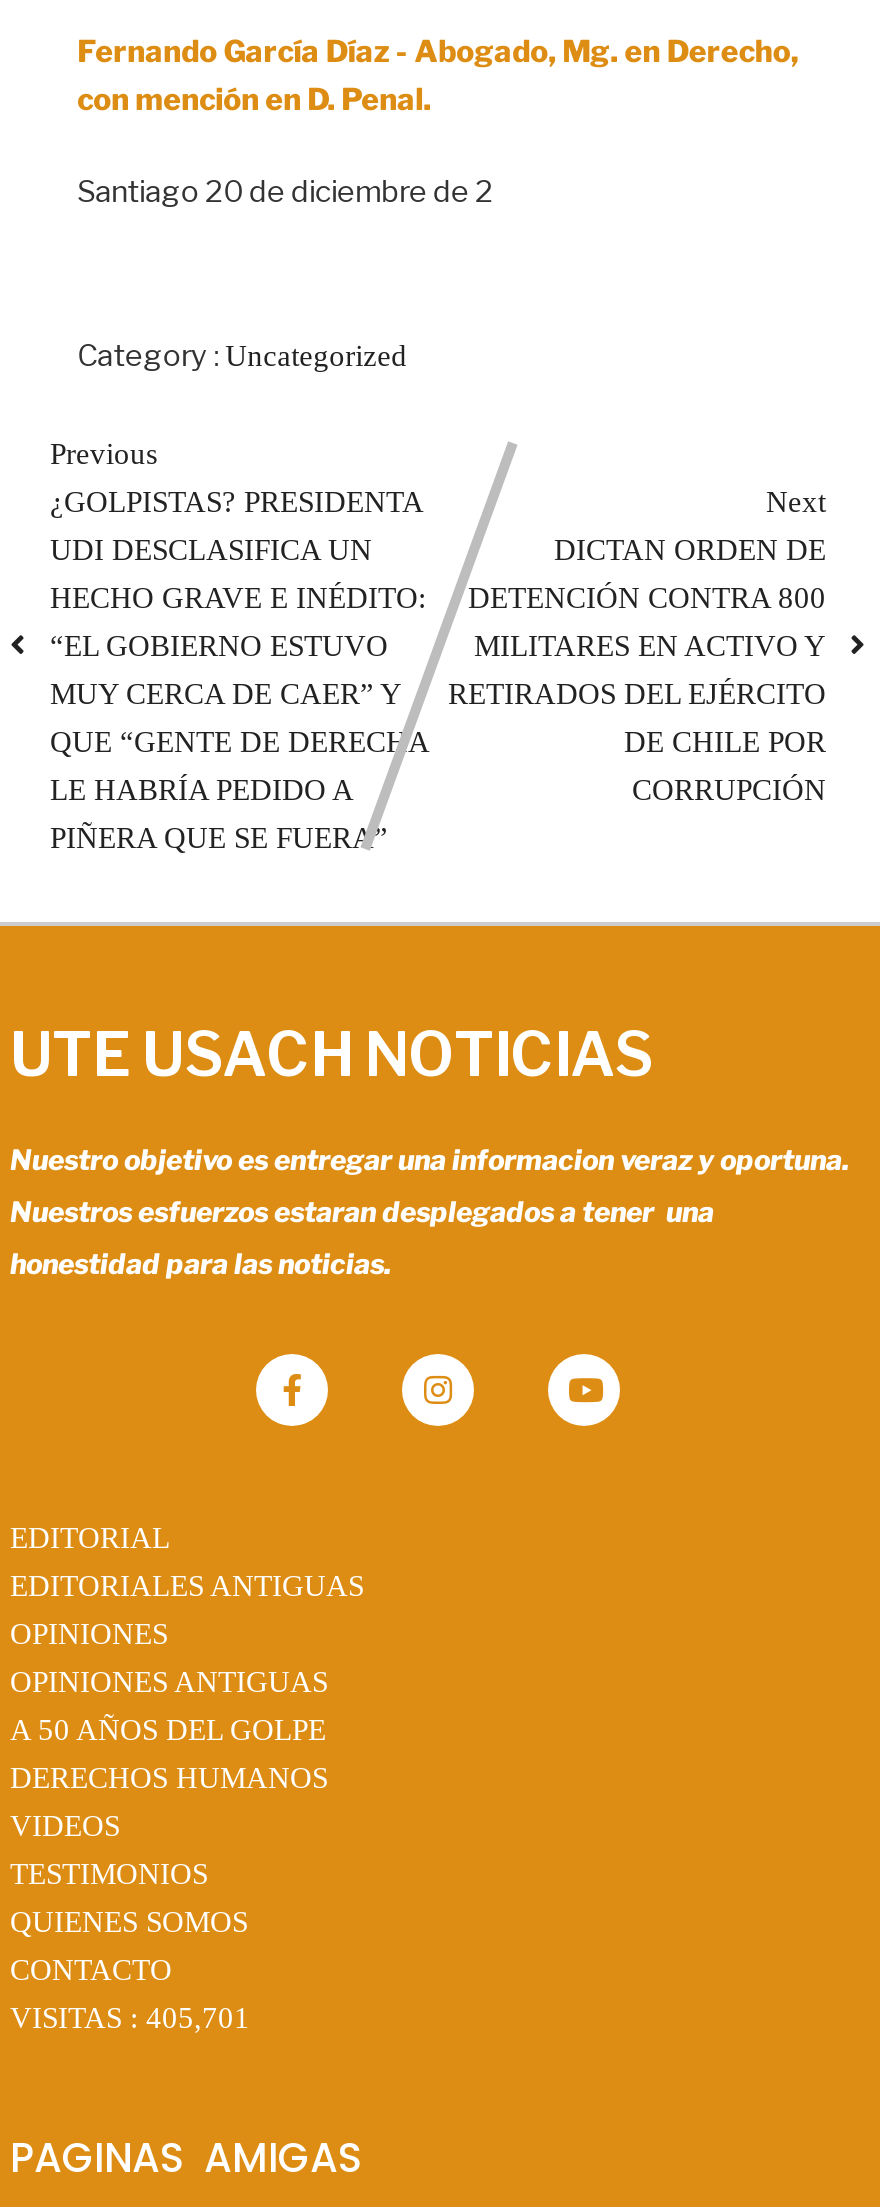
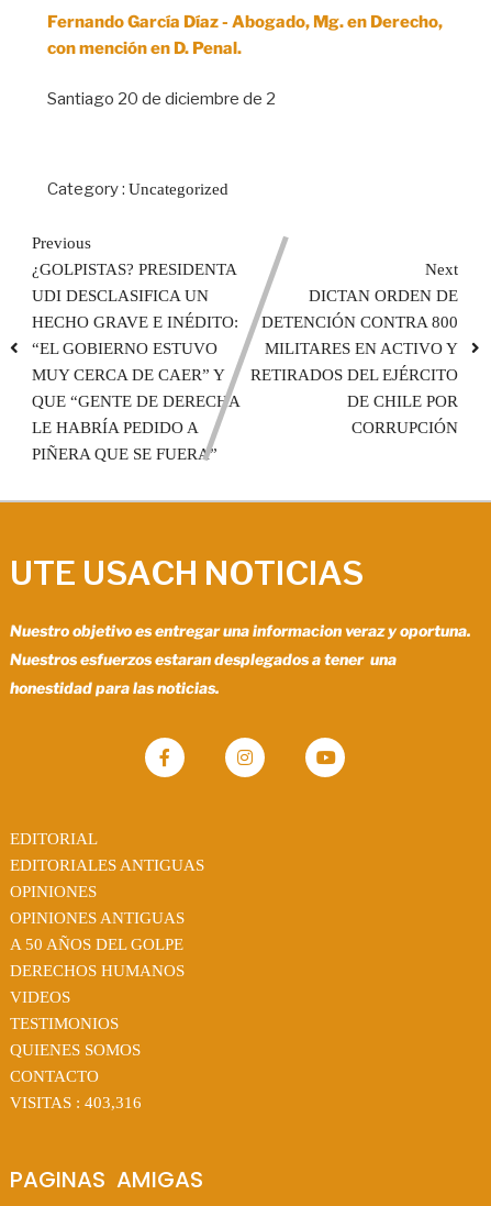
[10,2001,250,2033] VISITAS : 405,701 -> [10,1093,142,1111] VISITAS : 403,316

